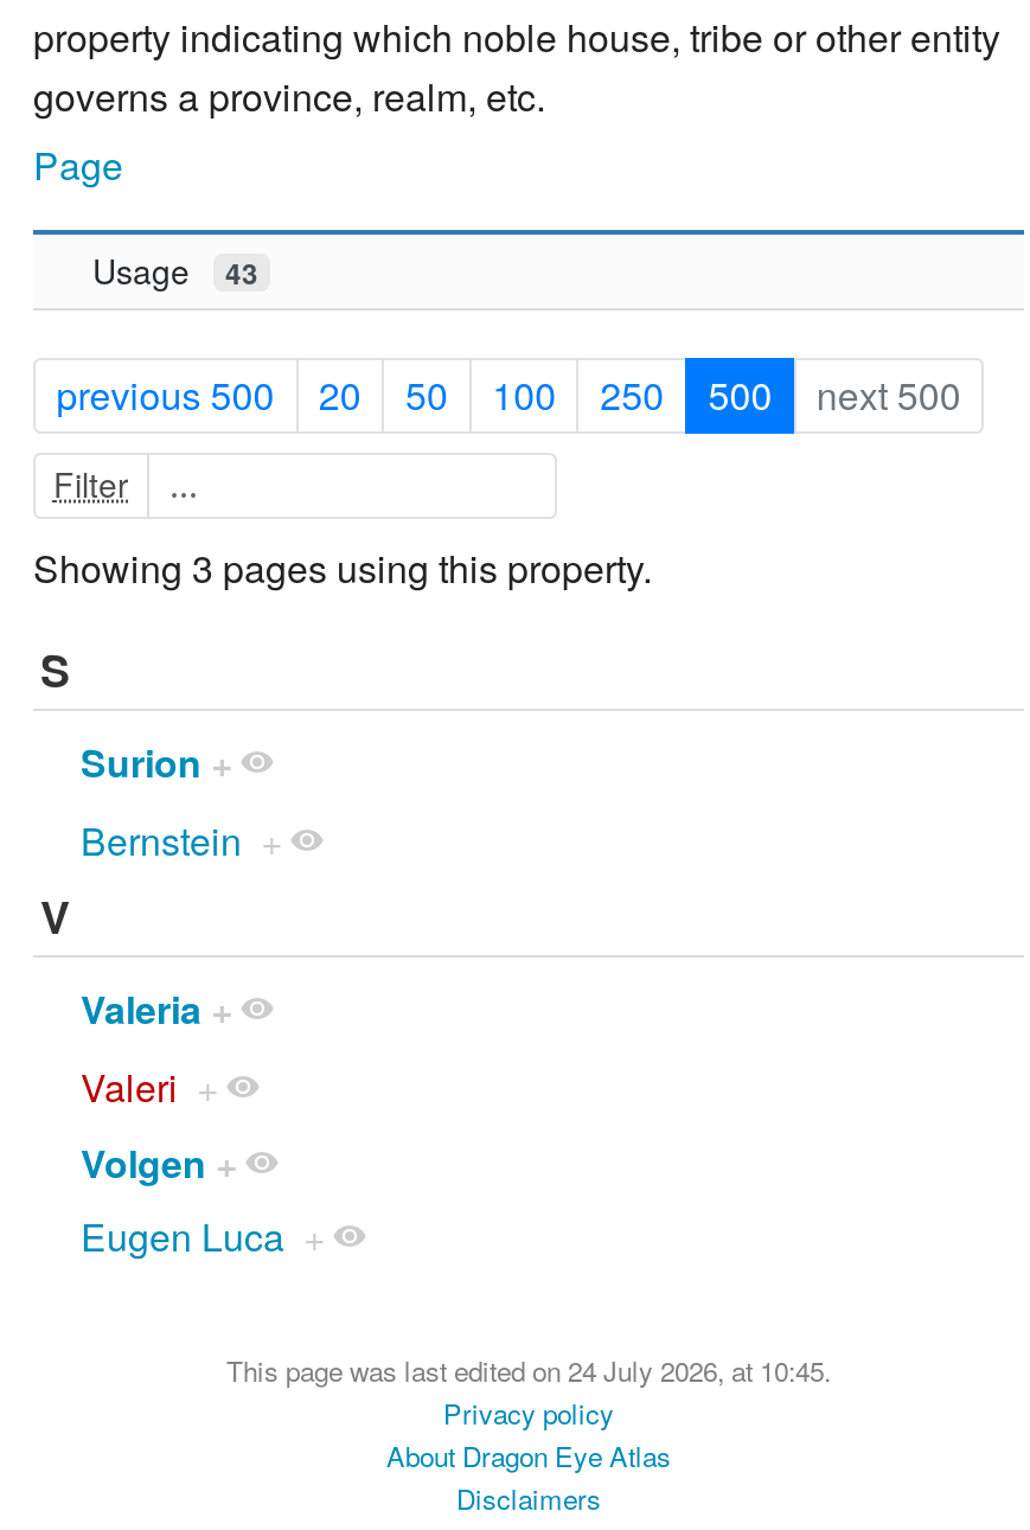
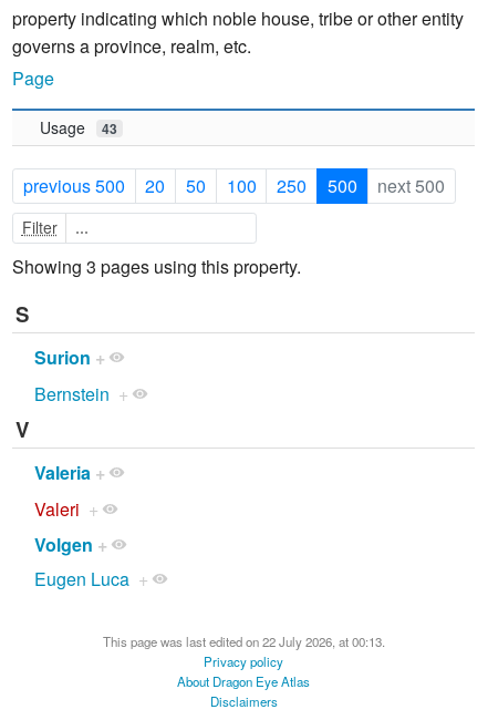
[226,1352,831,1390] This page was last edited on 24 July 2026, at 10:45. -> [102,633,385,651] This page was last edited on 22 July 2026, at 00:13.

